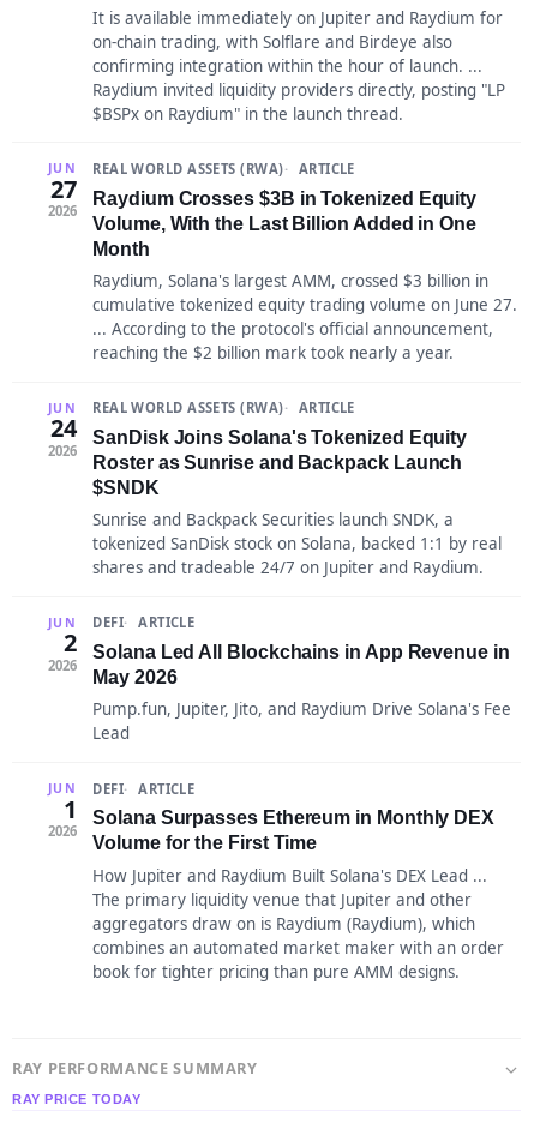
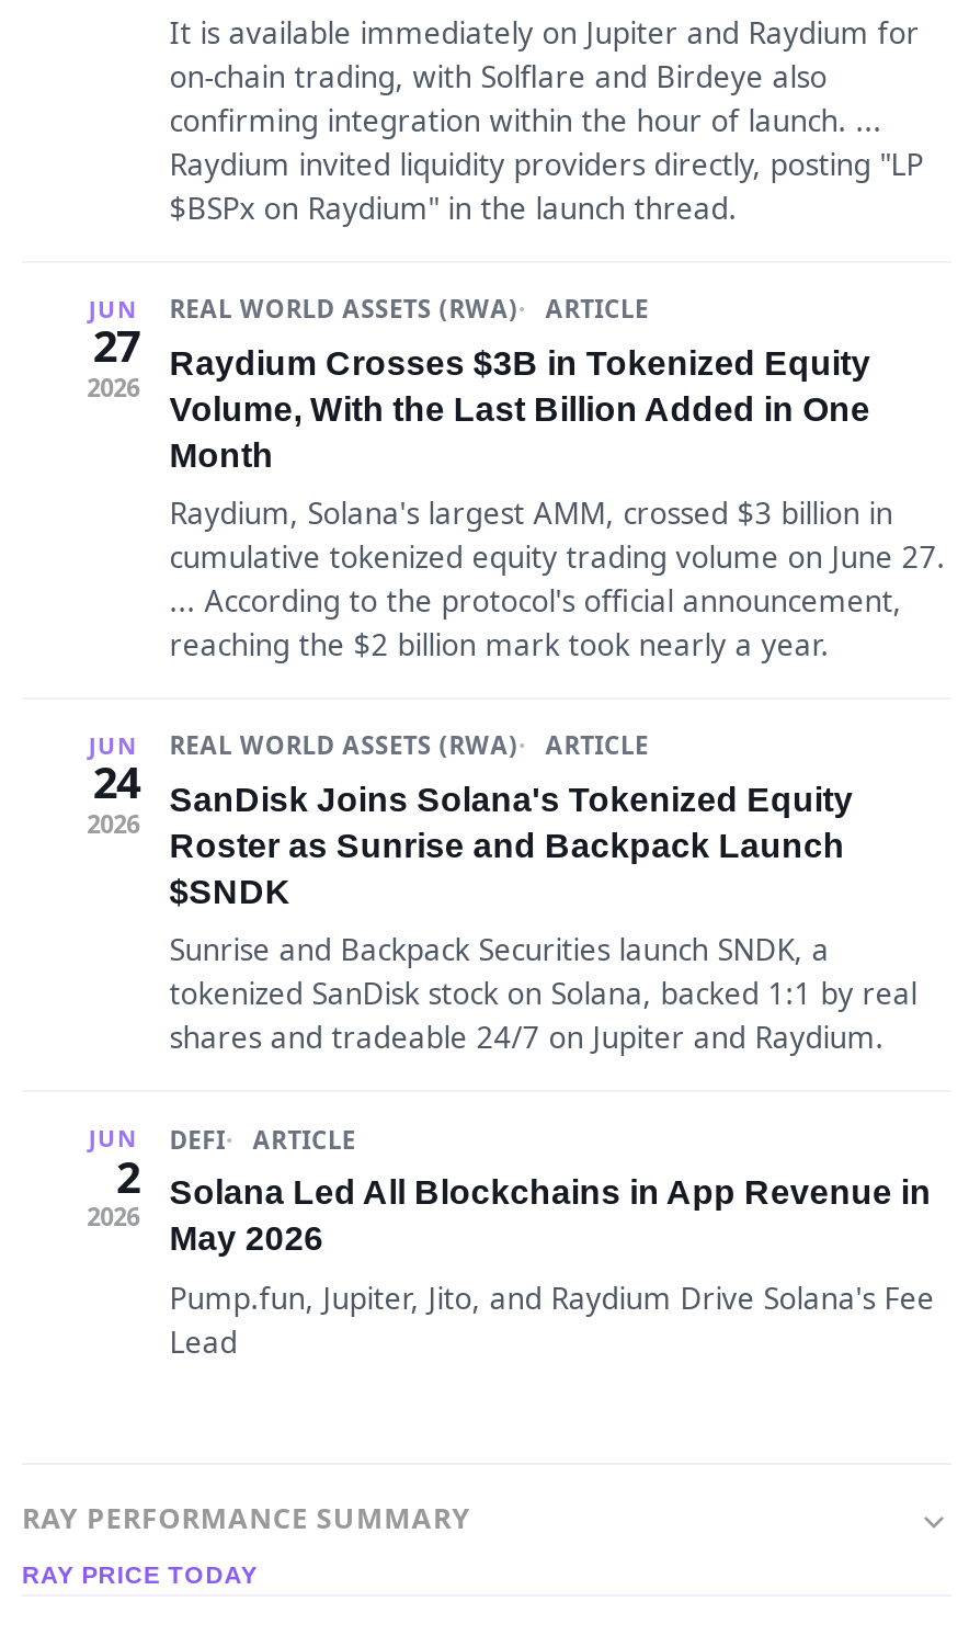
[48,780,76,840] JUN | 1 | 2026 -> none
[93,779,504,982] DEFI | ARTICLE | Solana Surpasses Ethereum in Monthly DEX | Volume for the First Time | How Jupiter and Raydium Built Solana's DEX Lead ... | The primary liquidity venue that Jupiter and other | aggregators draw on is Raydium (Raydium), which | combines an automated market maker with an order | book for tighter pricing than pure AMM designs. -> none

